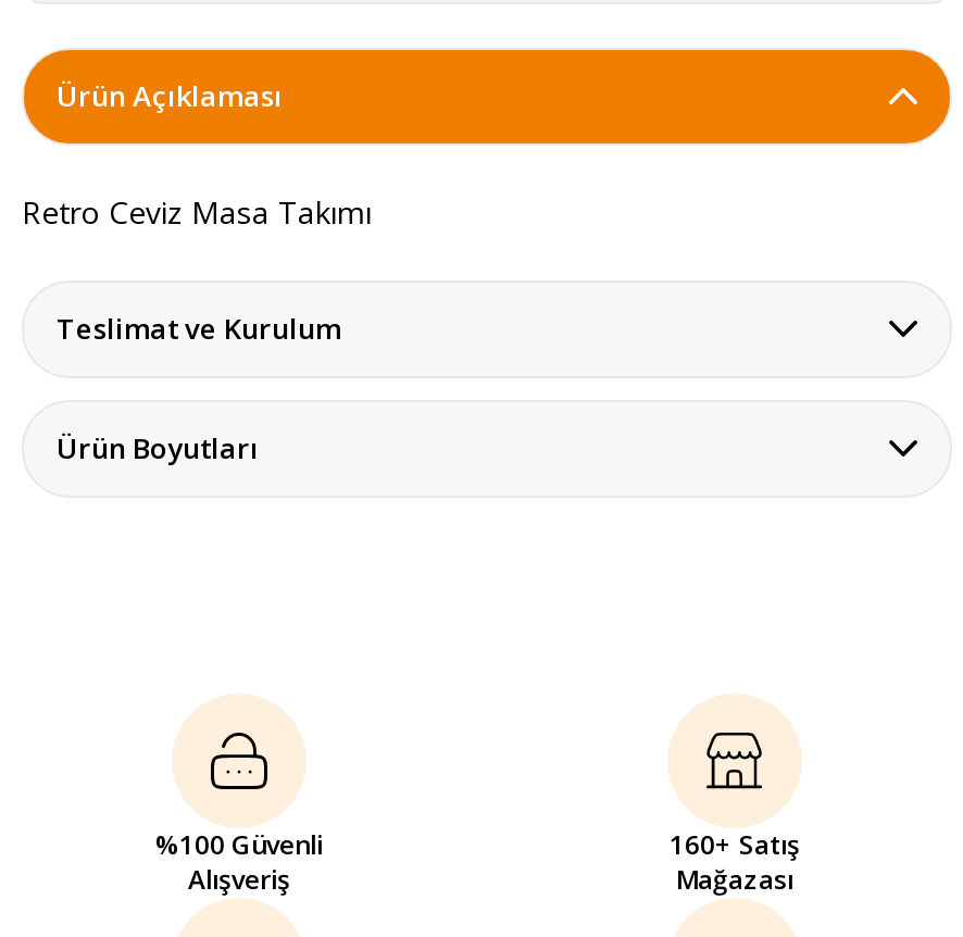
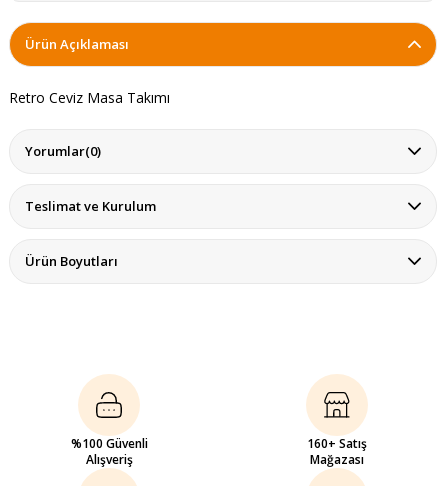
none -> [25,141,101,159] Yorumlar(0)

